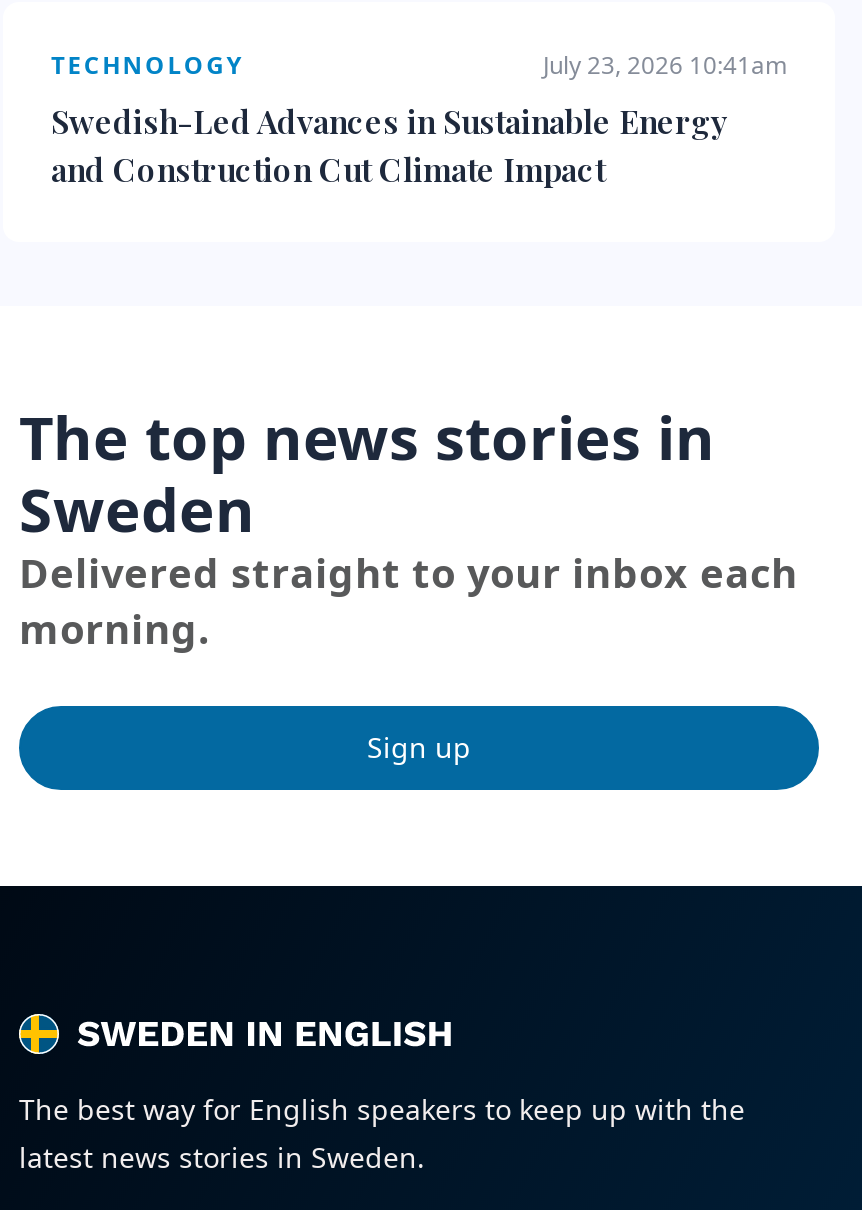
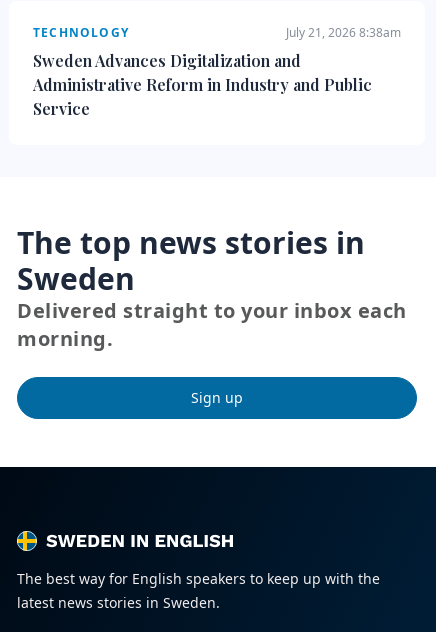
[51,48,787,190] July 23, 2026 10:41am | Swedish-Led Advances in Sustainable Energy | and Construction Cut Climate Impact -> [33,24,401,119] July 21, 2026 8:38am | Sweden Advances Digitalization and | Administrative Reform in Industry and Public | Service

